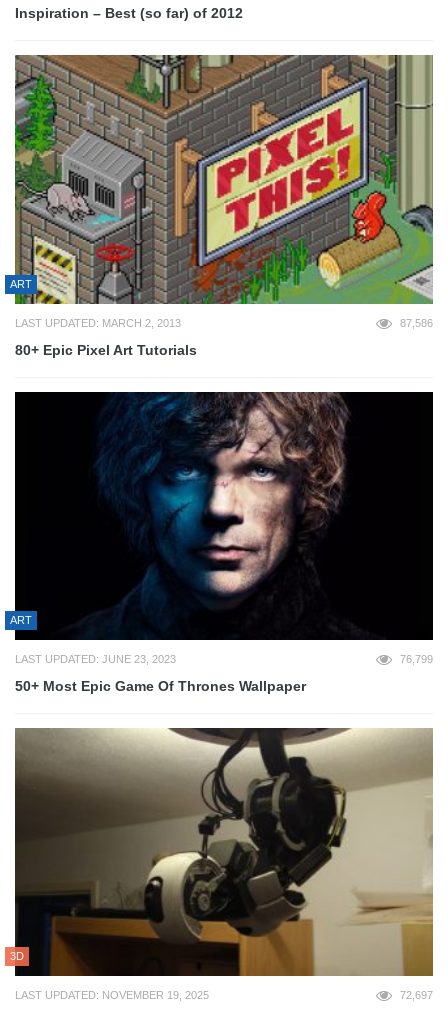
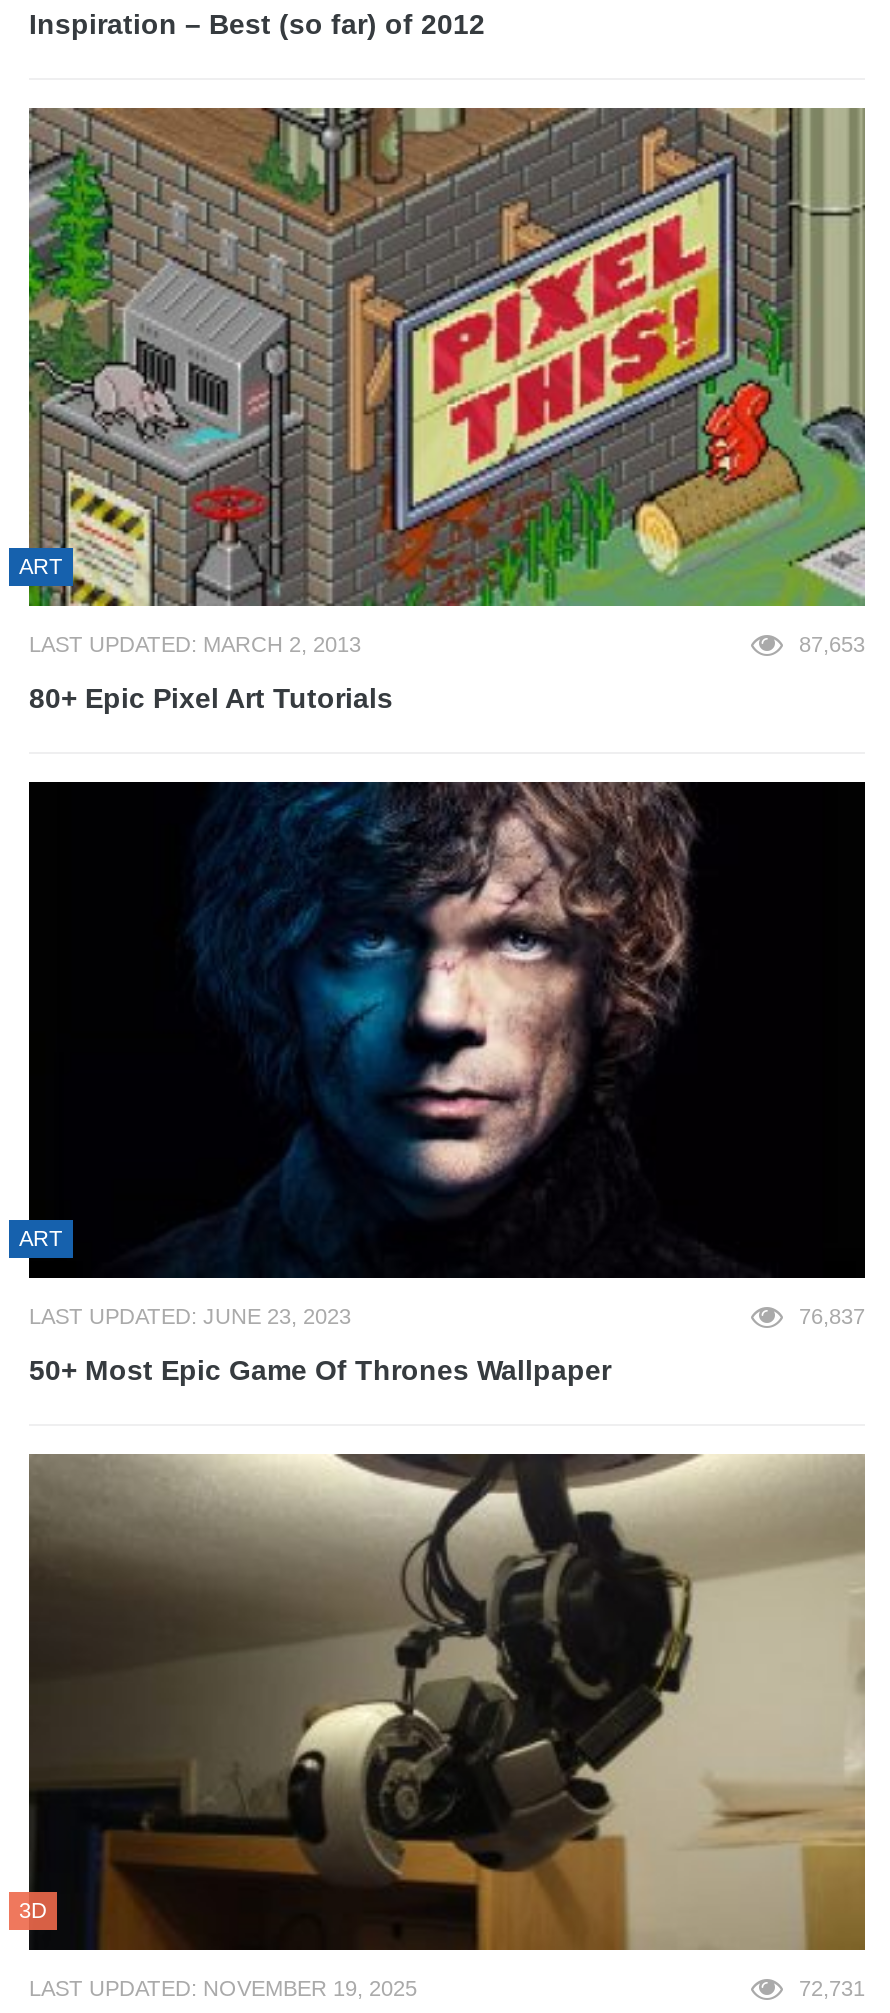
[397,317,433,329] 87,586 -> [793,631,865,655] 87,653
[397,653,433,665] 76,799 -> [793,1304,865,1328] 76,837
[397,989,433,1001] 72,697 -> [793,1976,865,2000] 72,731

